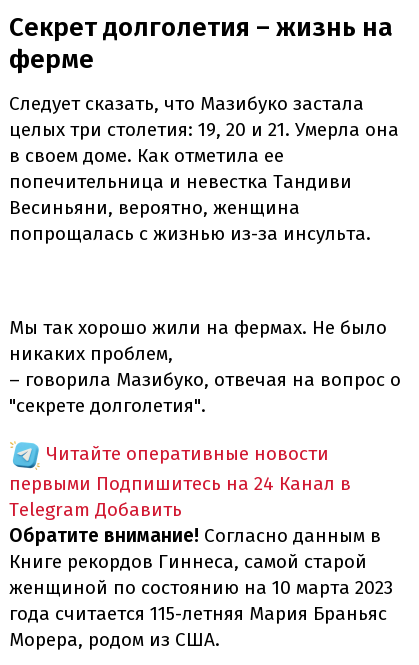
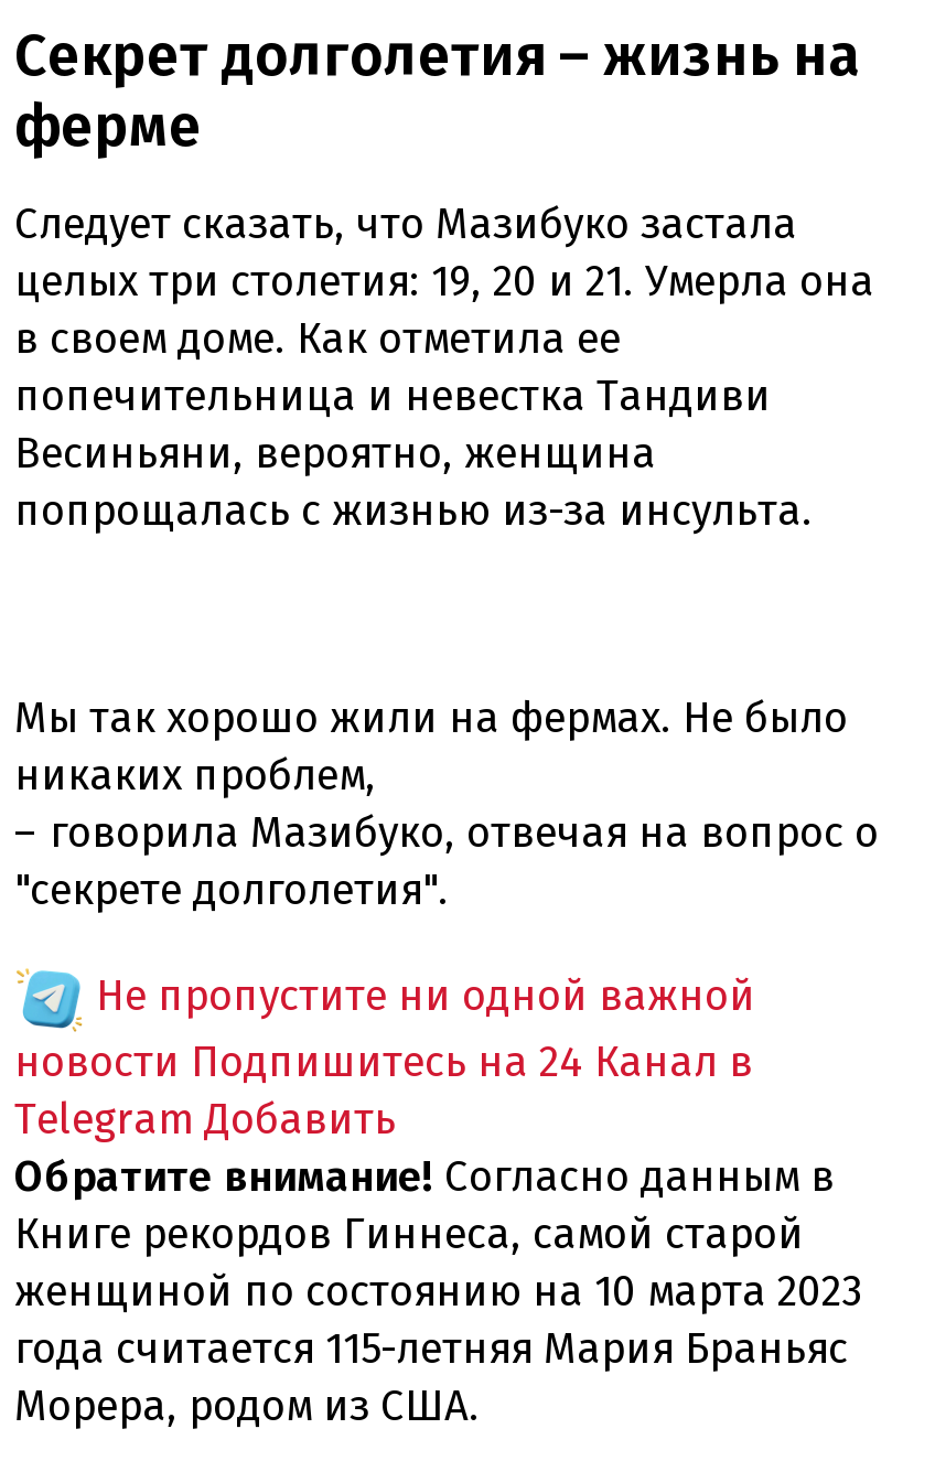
[9,442,351,495] Читайте оперативные новости | первыми Подпишитесь на 24 Канал в -> [14,969,755,1086] Не пропустите ни одной важной | новости Подпишитесь на 24 Канал в

